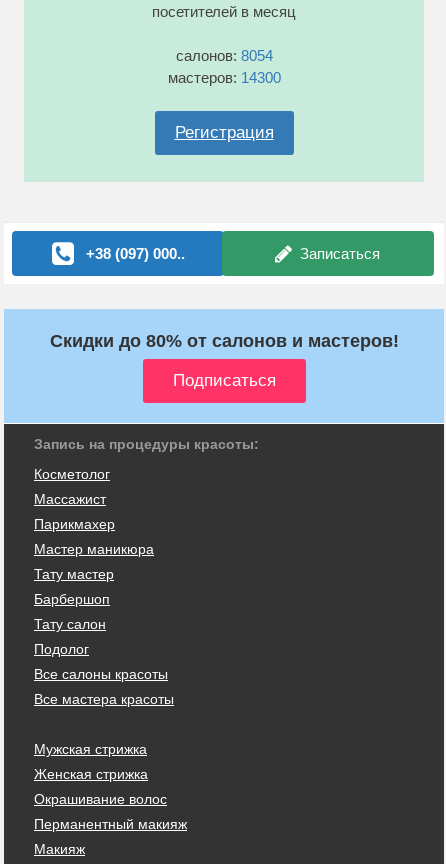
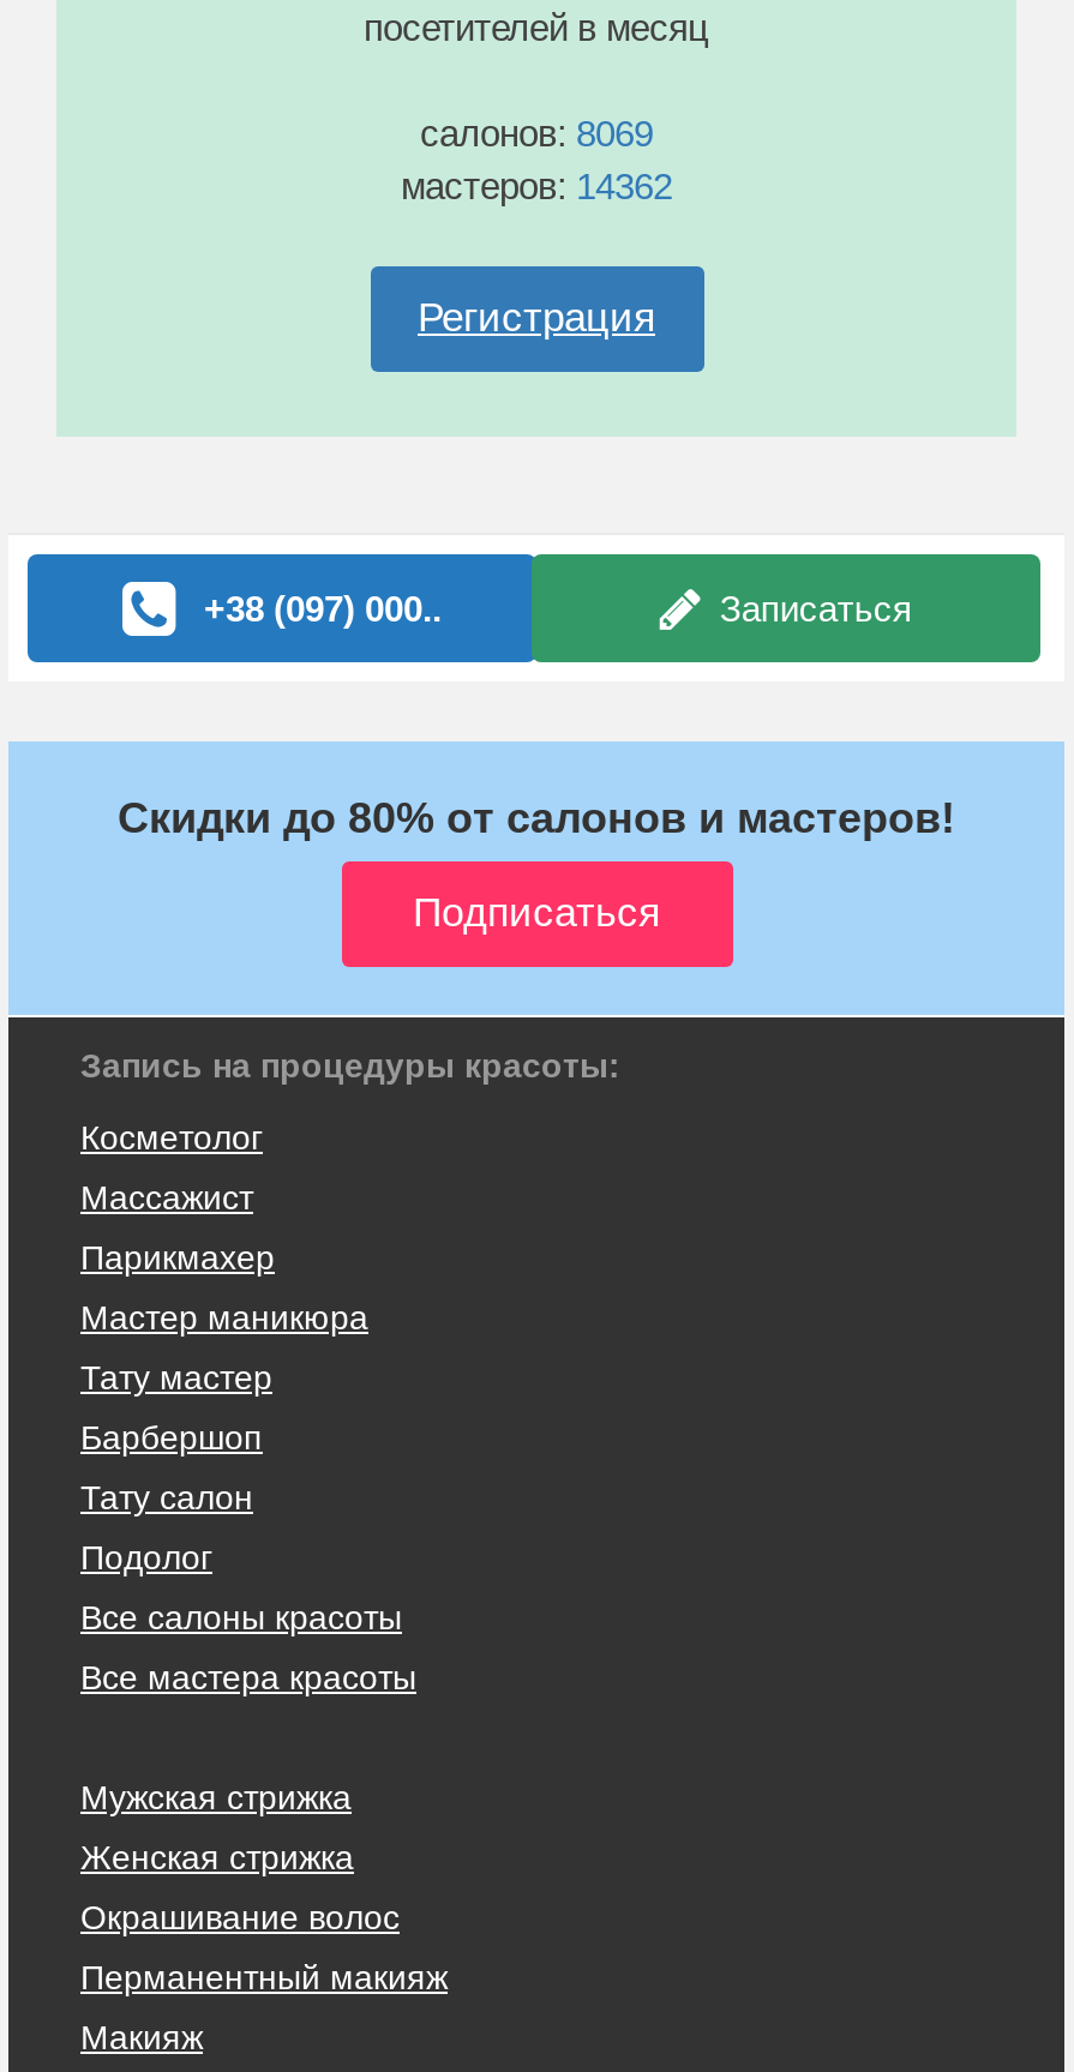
[175,47,272,64] салонов: 8054 -> [420,113,653,154] салонов: 8069
[167,69,280,86] мастеров: 14300 -> [401,166,672,207] мастеров: 14362

